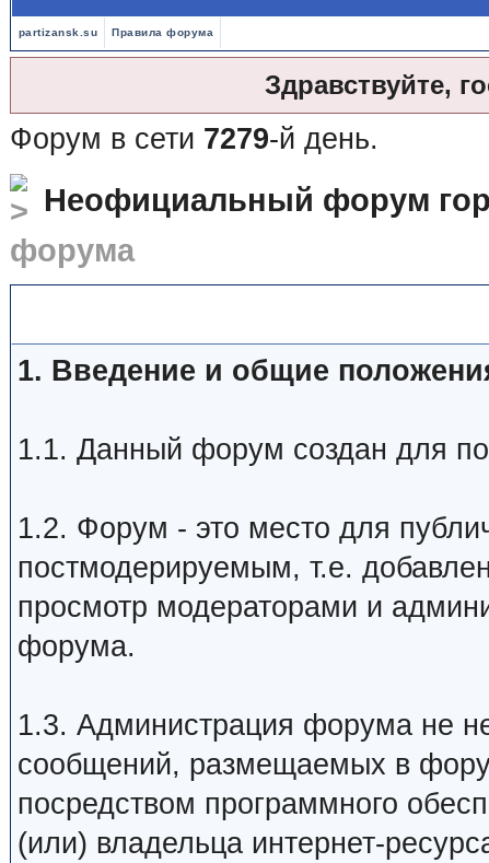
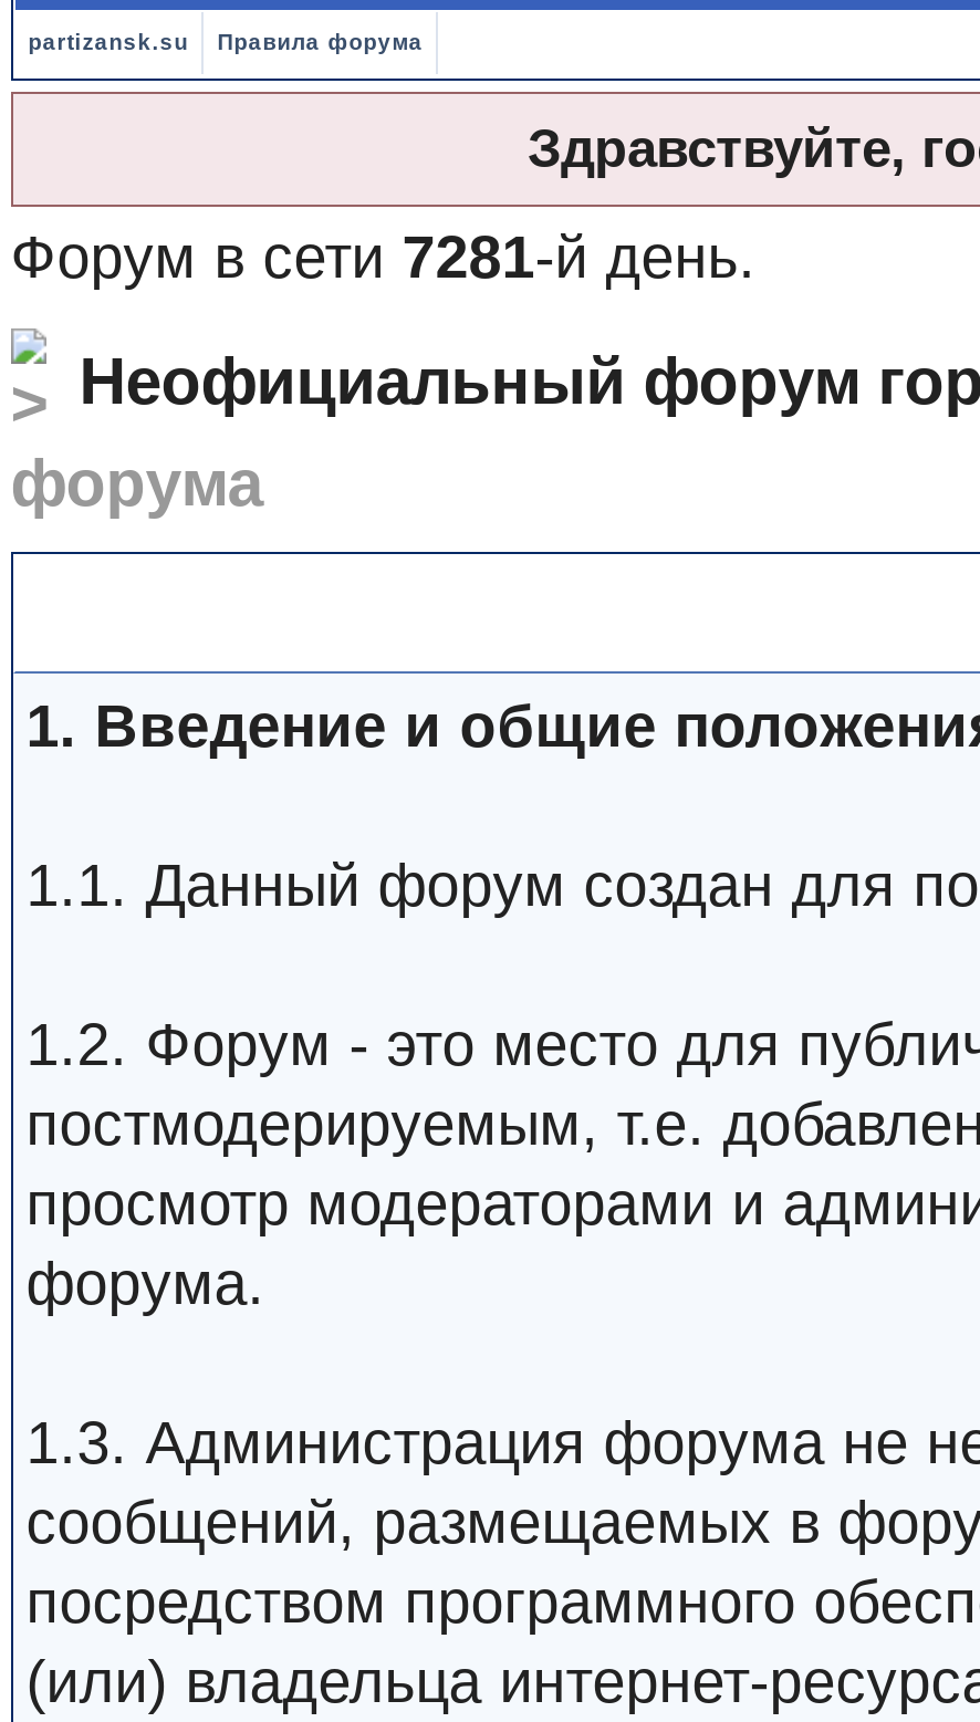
[10,123,378,155] Форум в сети 7279-й день. -> [11,225,756,291] Форум в сети 7281-й день.

